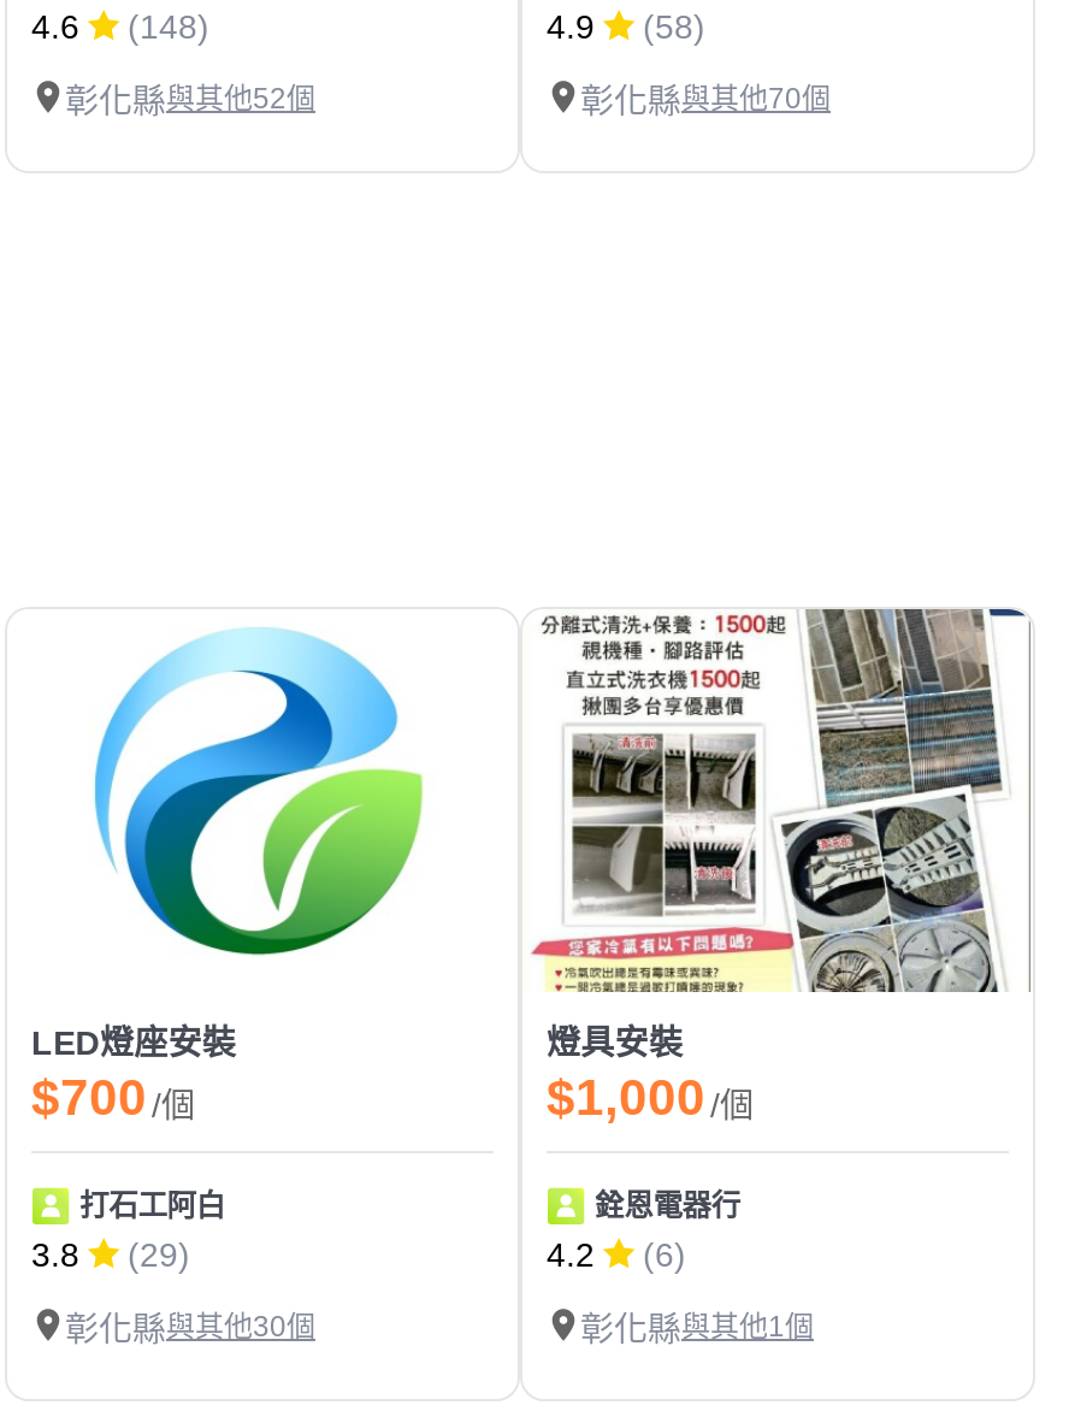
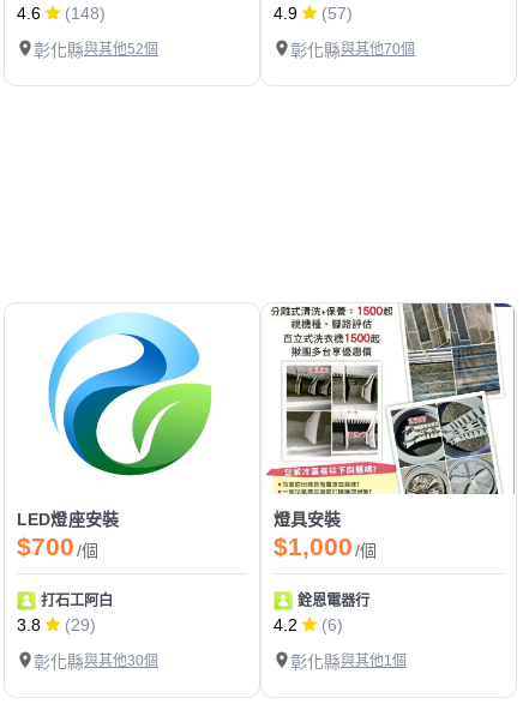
[547,7,705,46] 4.9 (58) -> [273,4,353,23] 4.9 (57)

